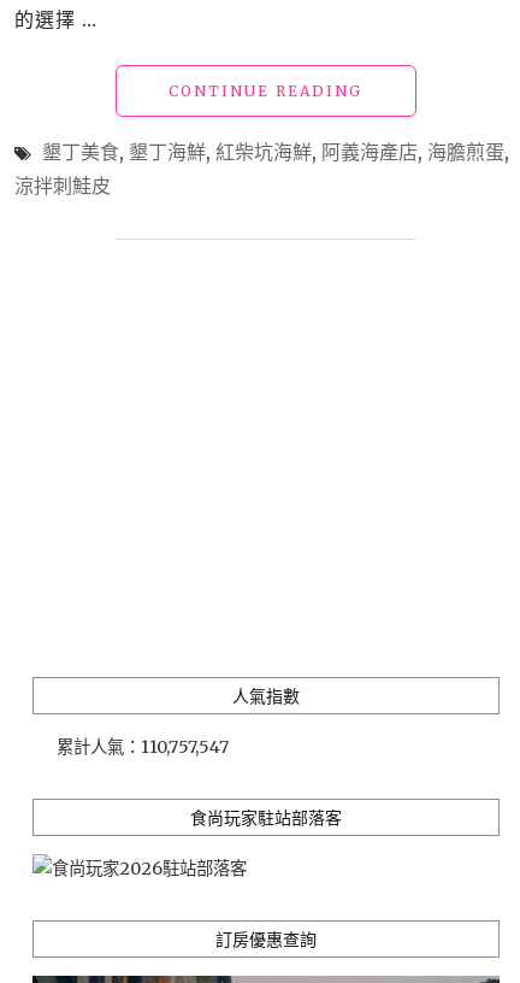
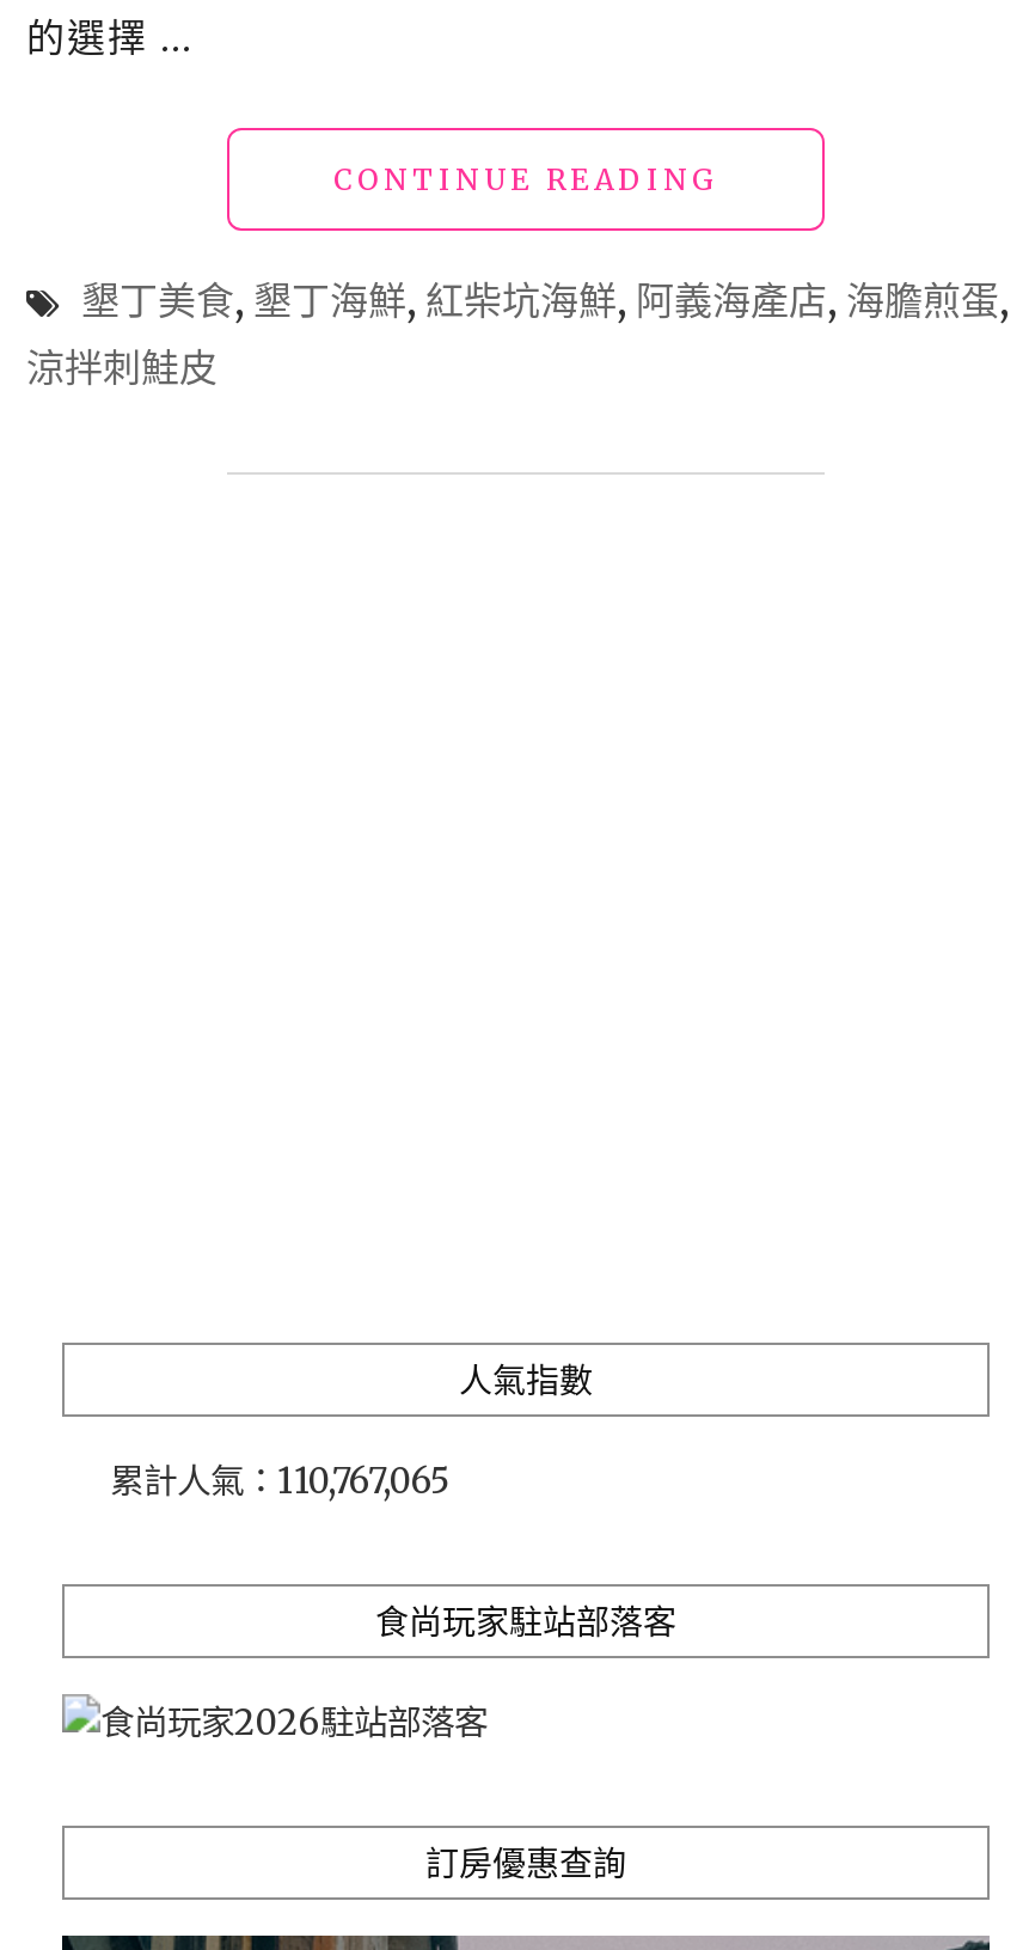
[57,736,229,758] 累計人氣：110,757,547 -> [110,1460,452,1503] 累計人氣：110,767,065

